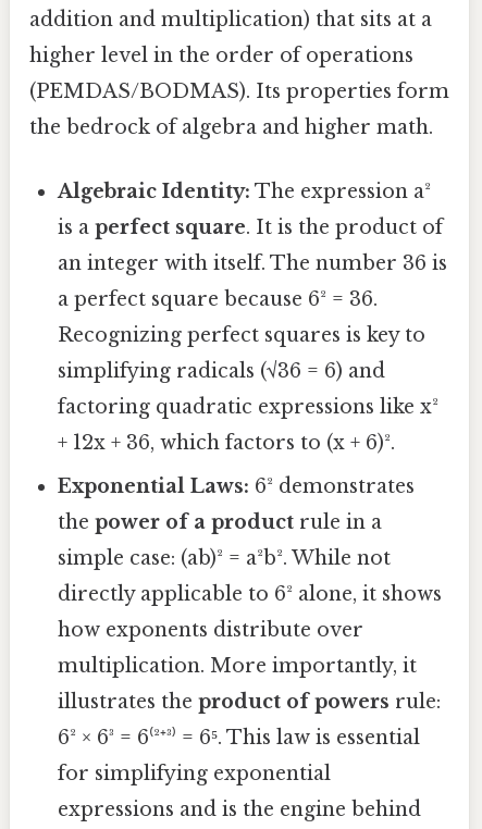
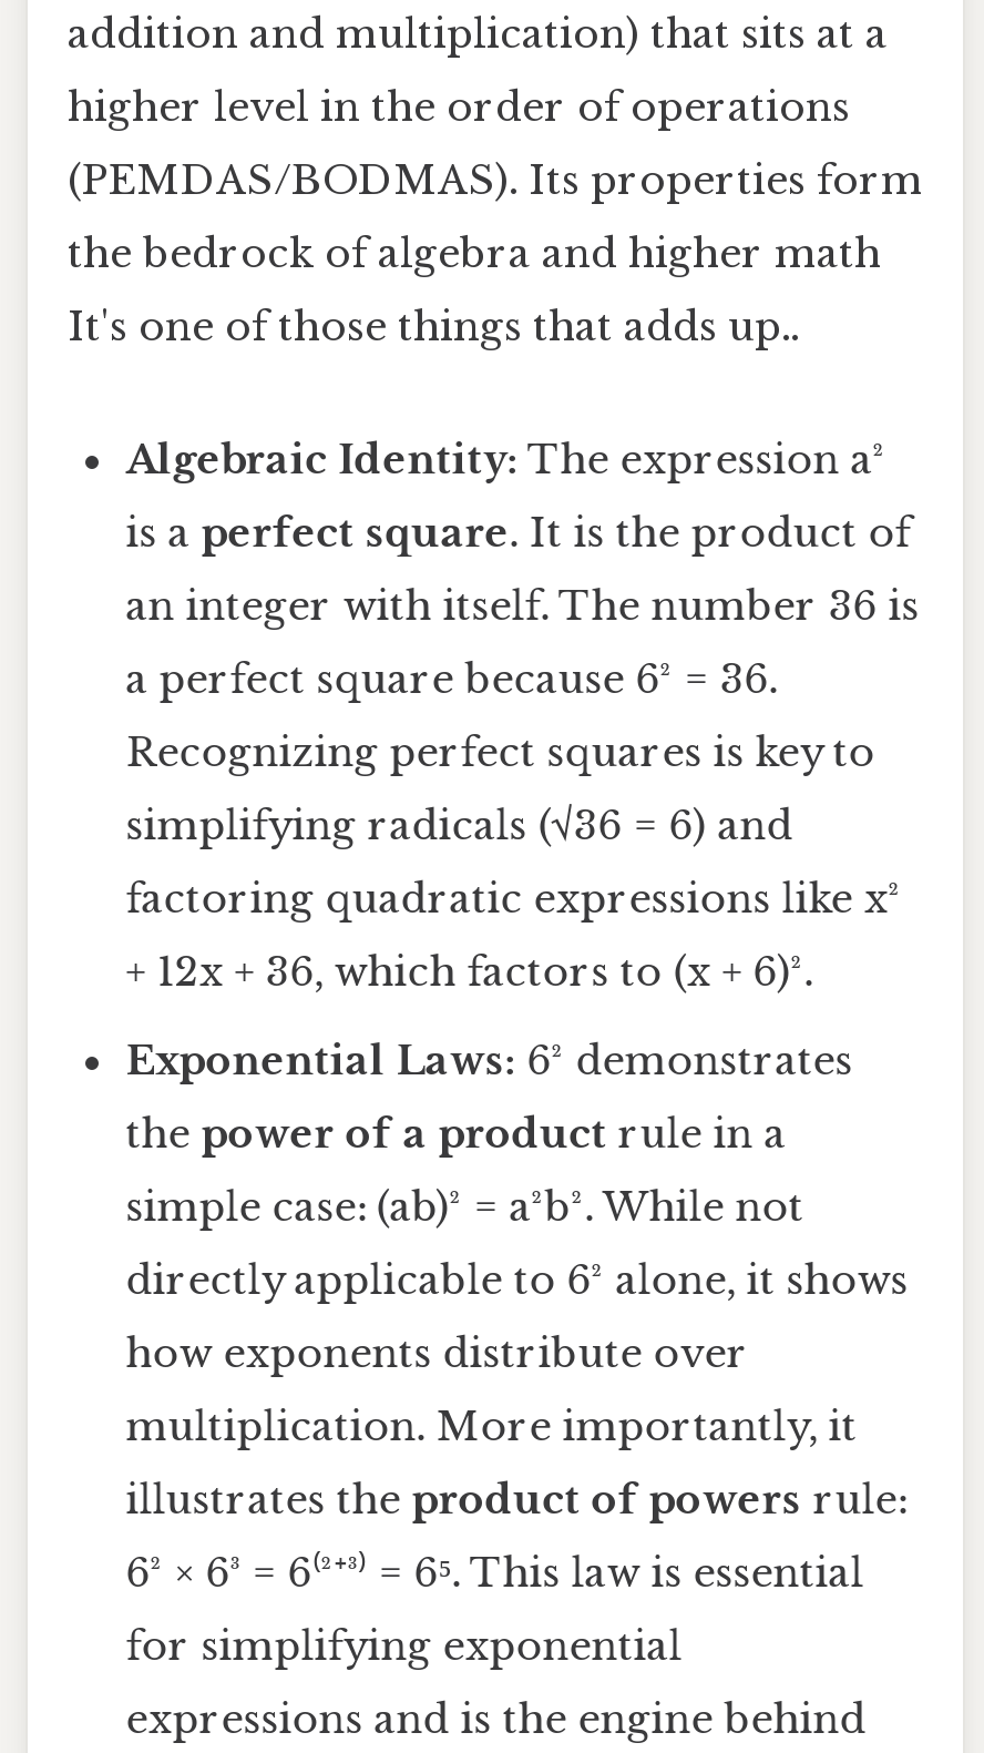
[29,115,433,139] the bedrock of algebra and higher math. -> [68,231,881,353] the bedrock of algebra and higher math | It's one of those things that adds up..

